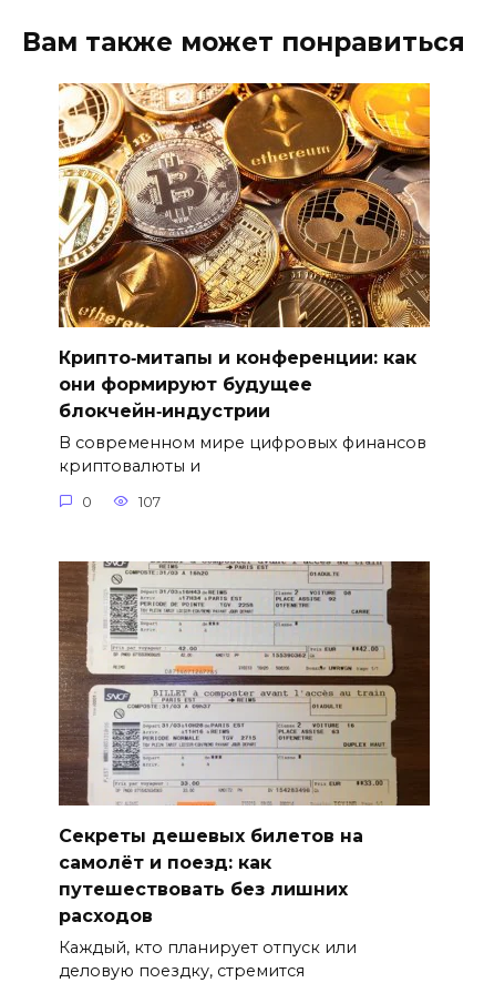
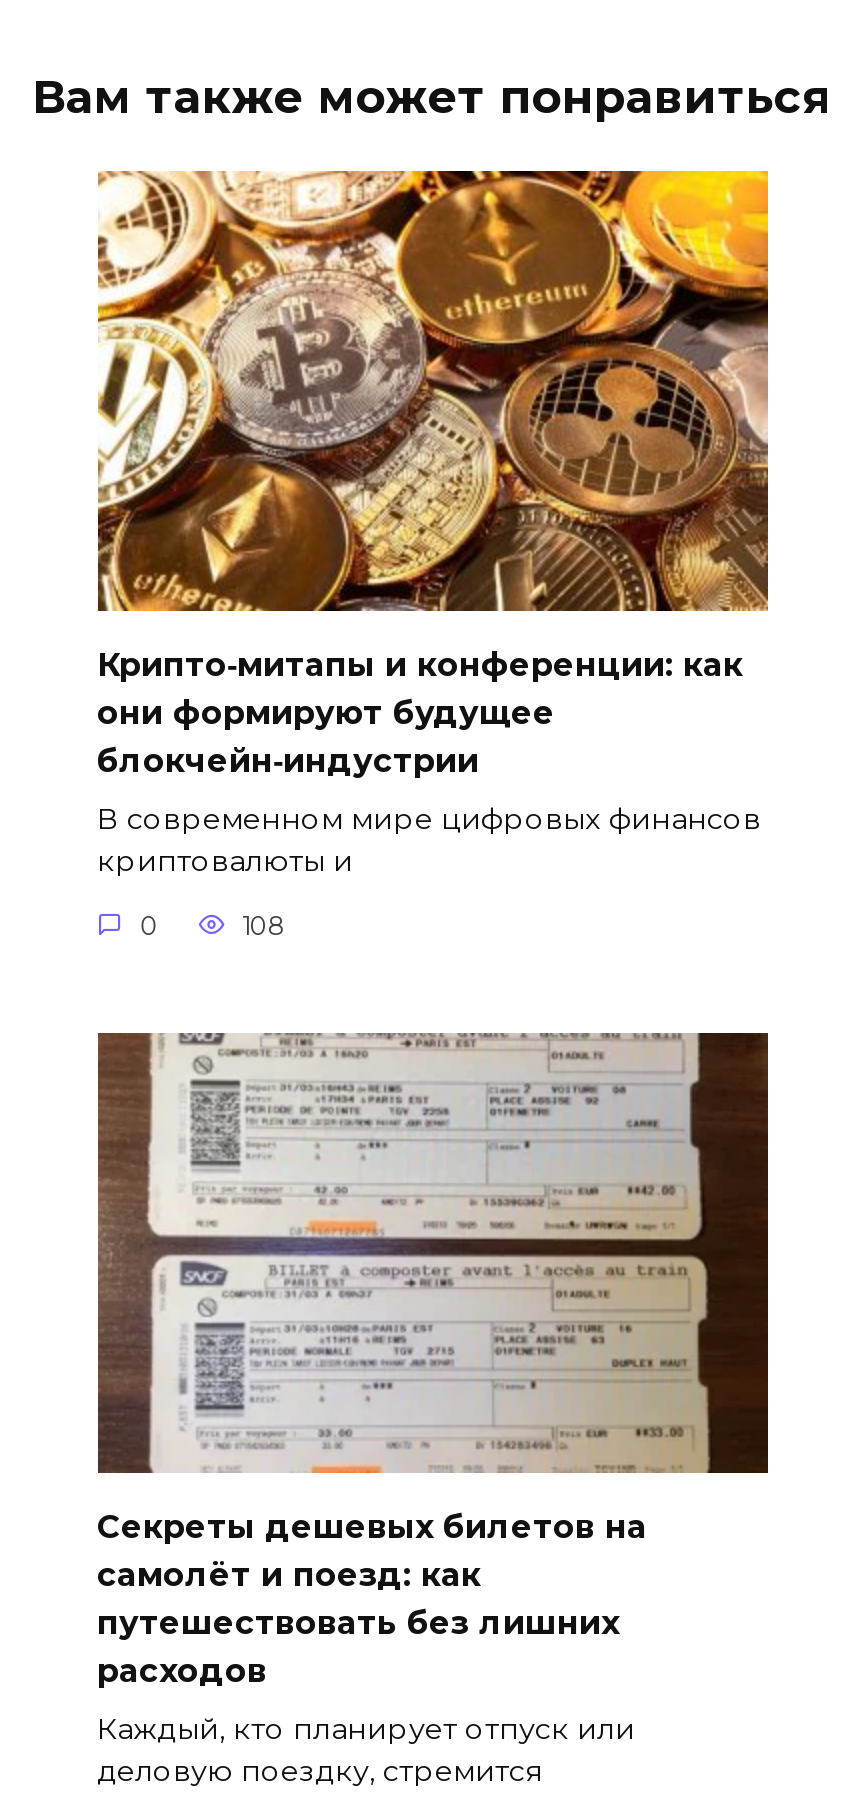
[138,494,161,510] 107 -> [242,911,286,941] 108

